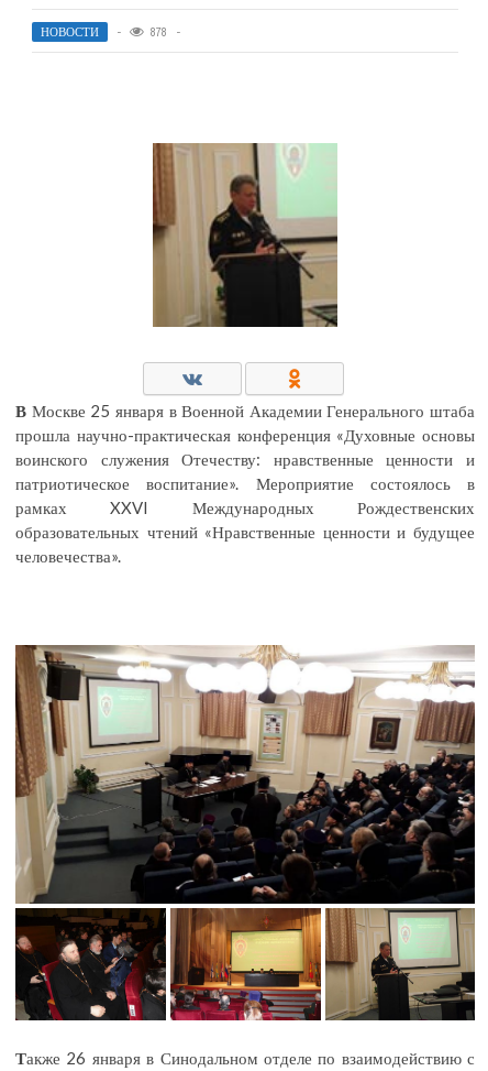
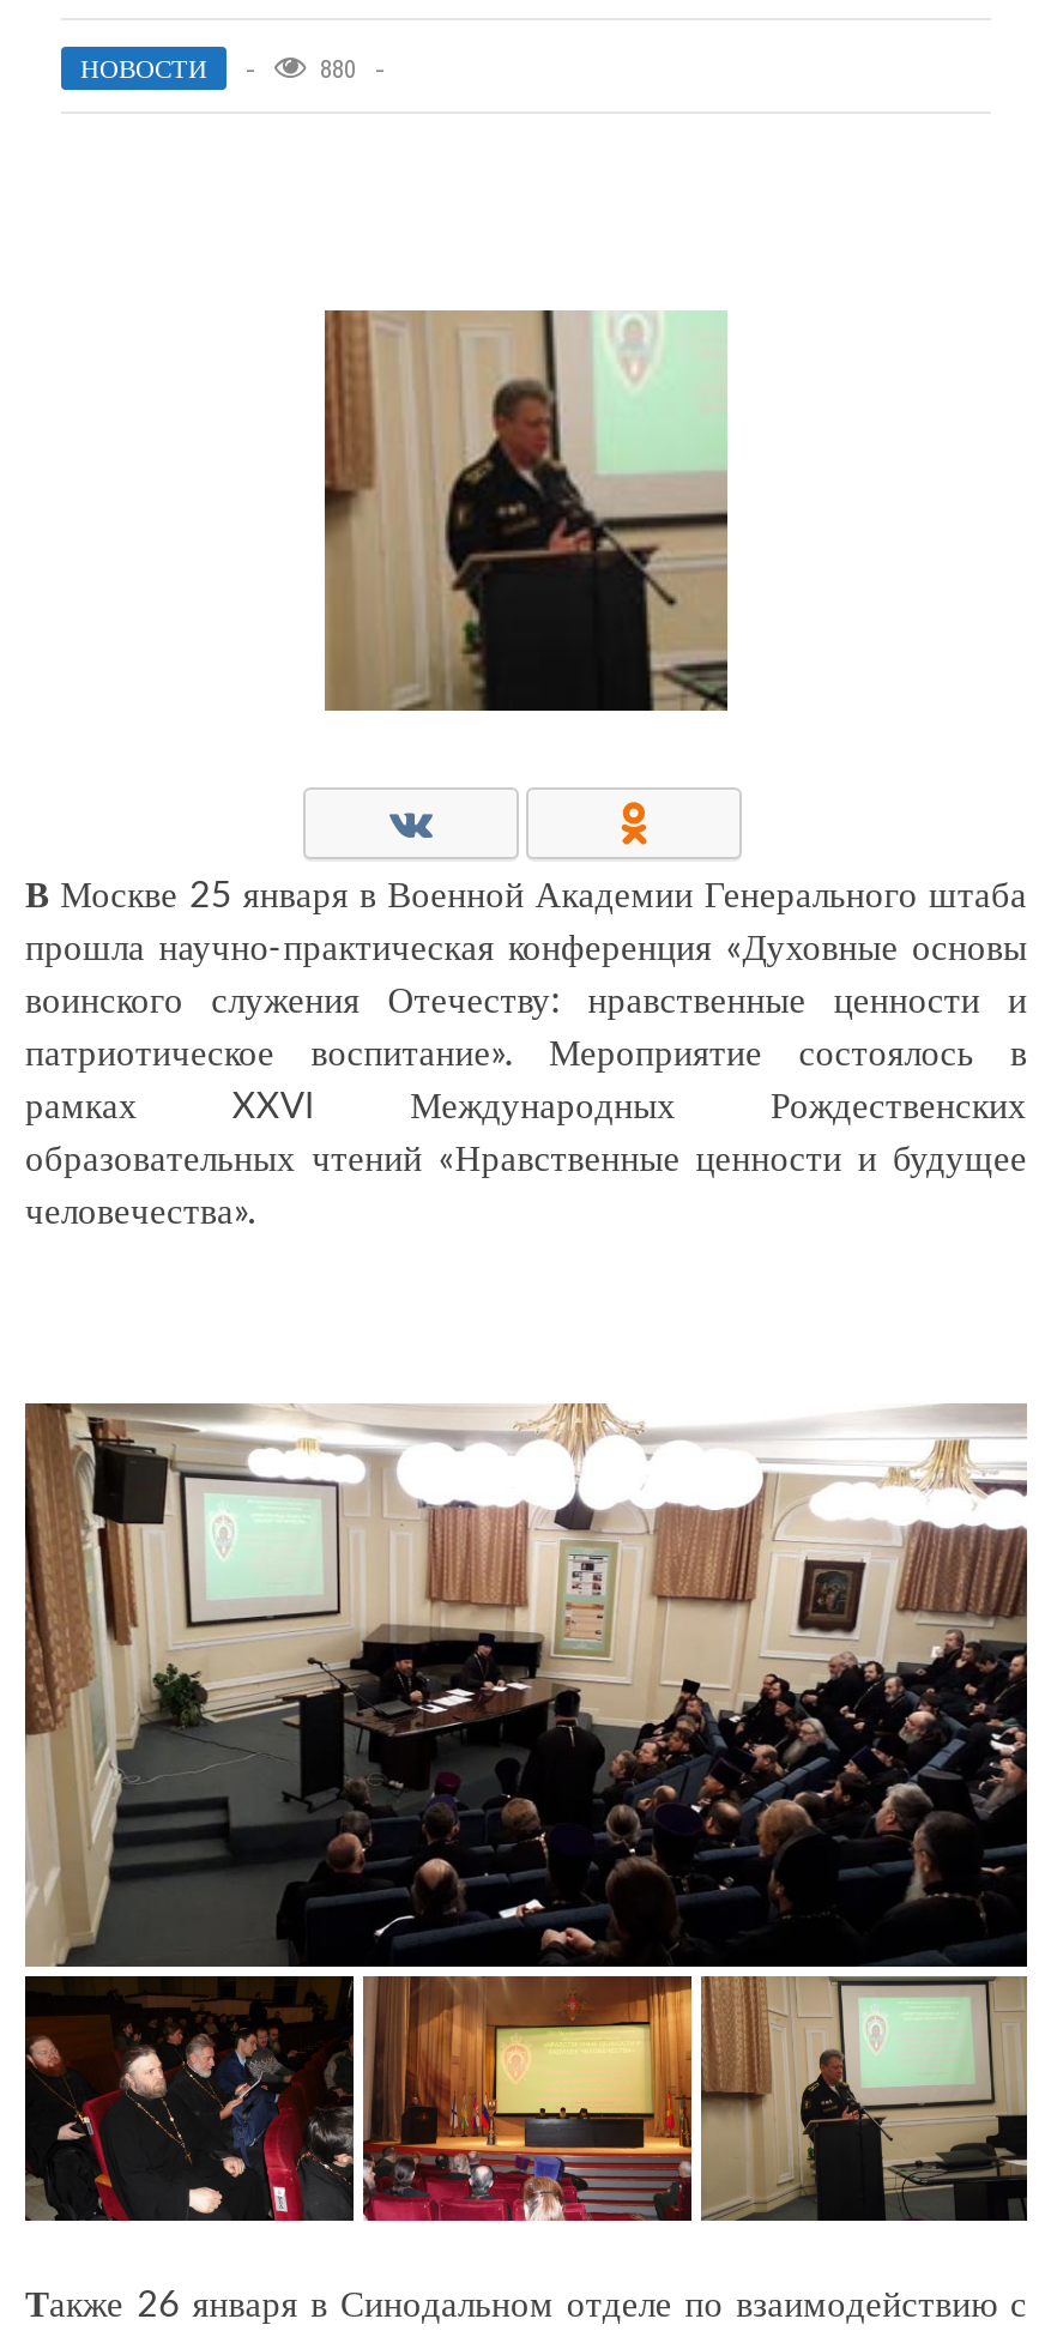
[151,24,167,40] 878 -> [320,52,356,85] 880

